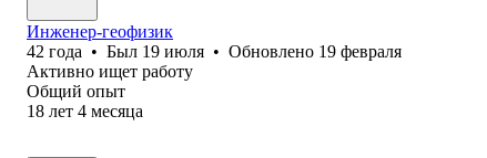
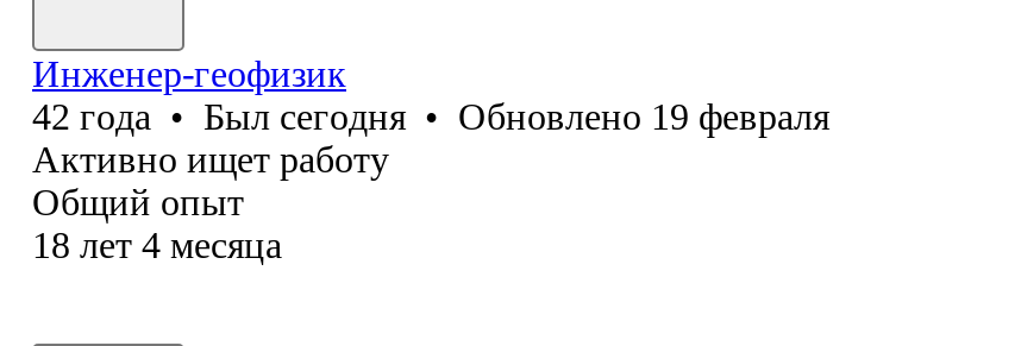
[27,42,402,61] 42 года • Был 19 июля • Обновлено 19 февраля -> [32,96,829,136] 42 года • Был сегодня • Обновлено 19 февраля

